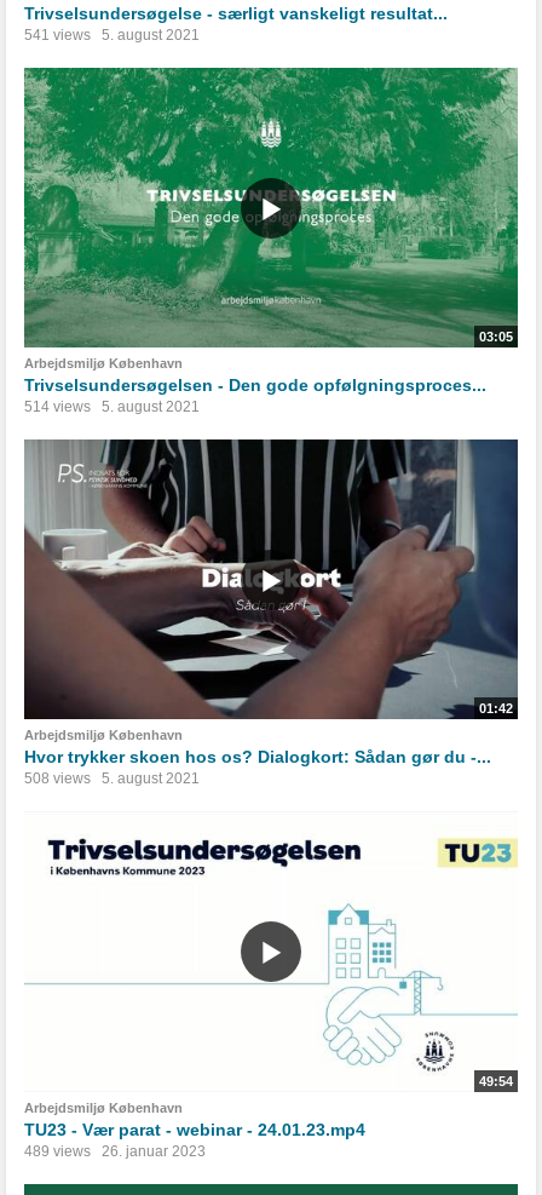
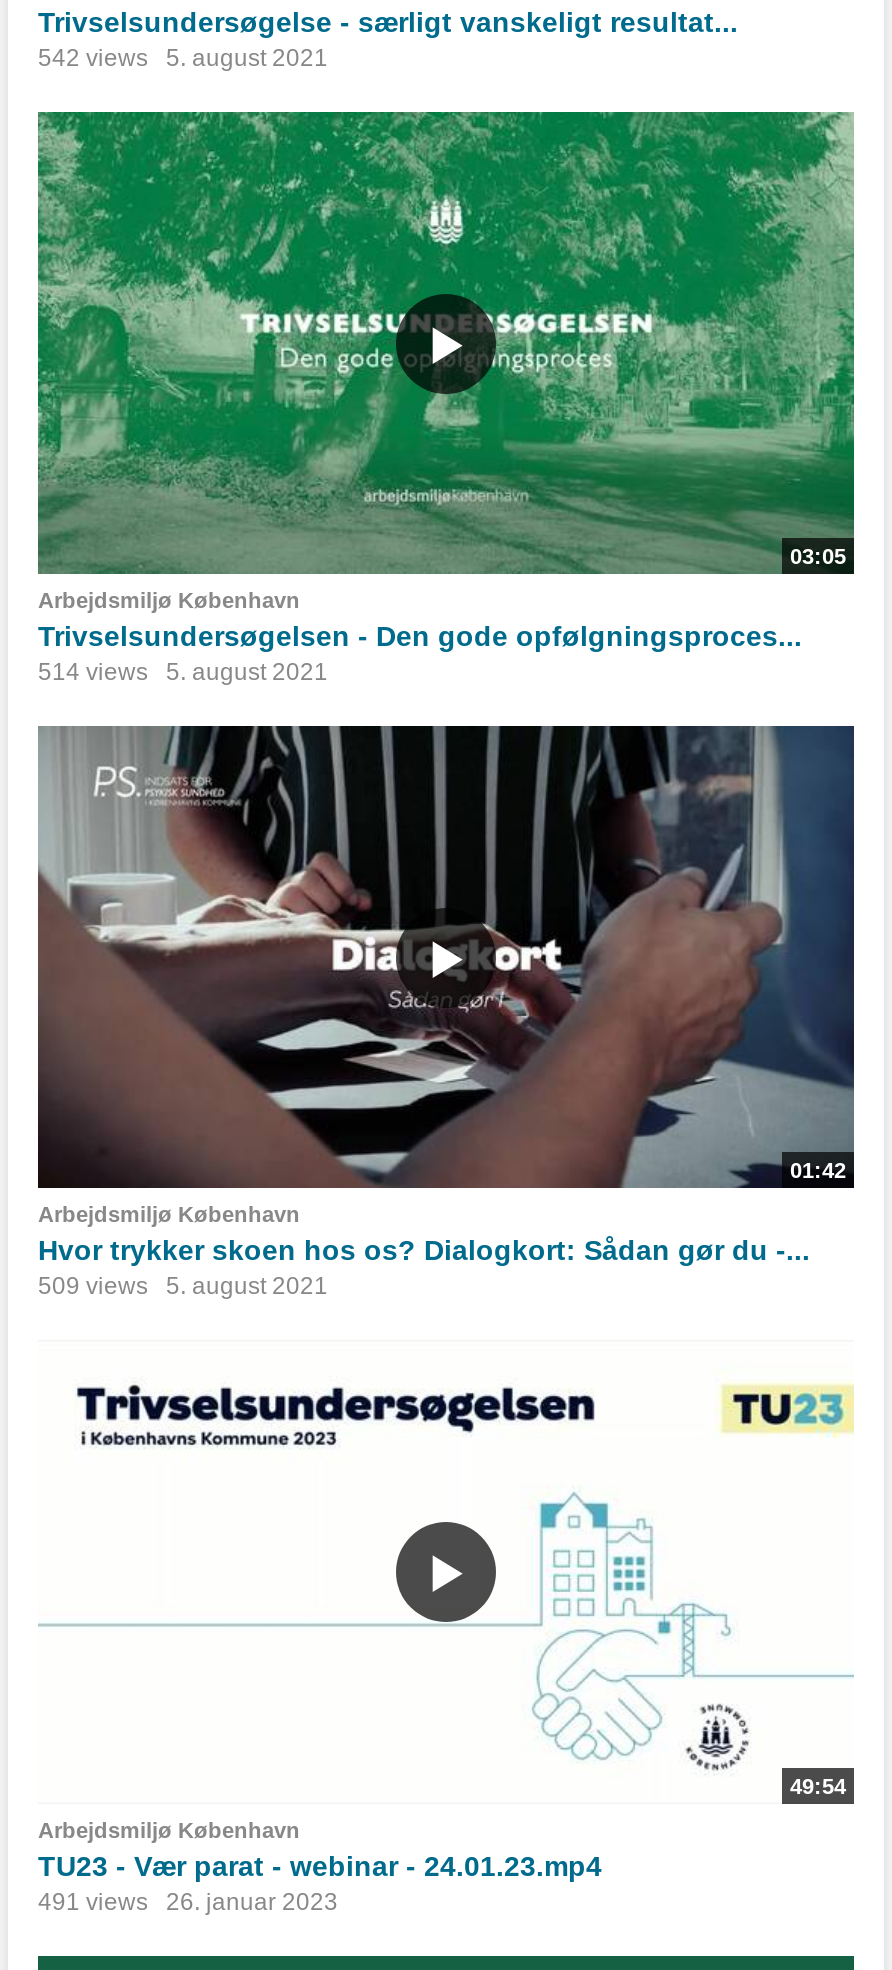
[24,27,200,44] 541 views 5. august 2021 -> [38,44,328,72] 542 views 5. august 2021
[24,771,200,787] 508 views 5. august 2021 -> [38,1273,328,1301] 509 views 5. august 2021
[24,1142,206,1159] 489 views 26. januar 2023 -> [38,1887,338,1915] 491 views 26. januar 2023

